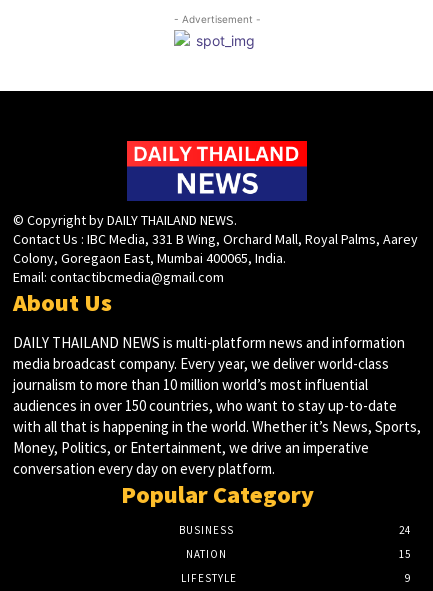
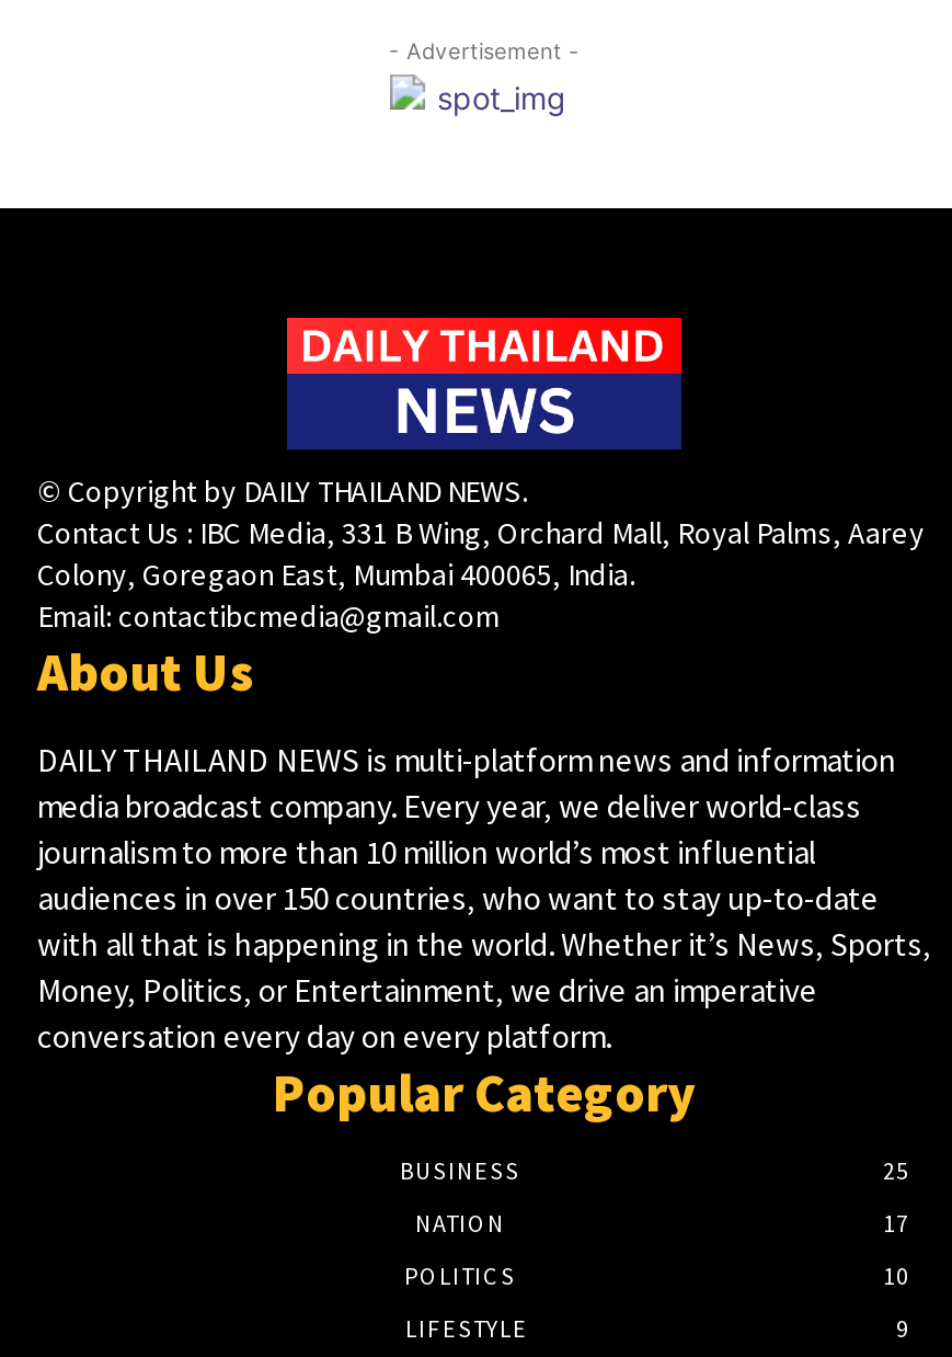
[399,523,411,537] 24 -> [883,1156,909,1187] 25
[399,547,411,561] 15 -> [404,1209,909,1292] 17 | POLITICS | 10

